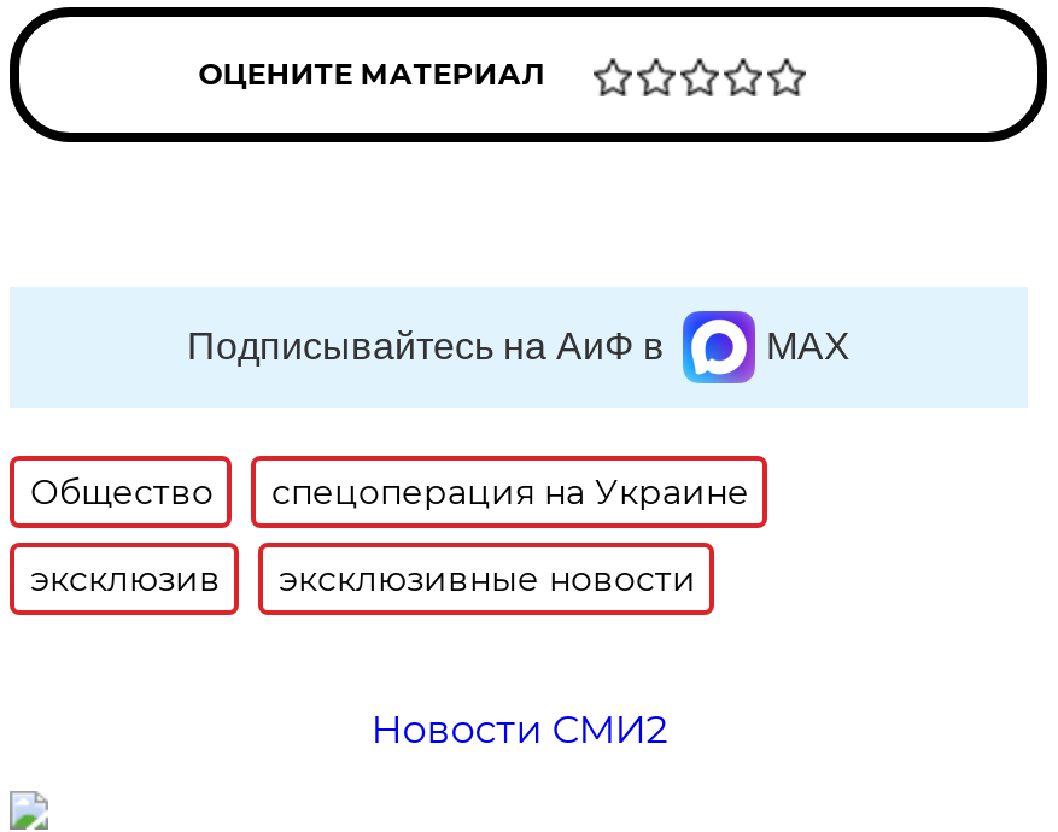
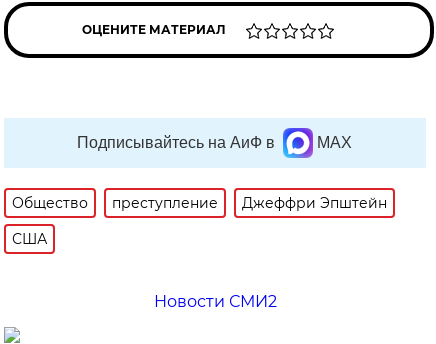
[271,470,749,514] спецоперация на Украине -> [112,194,387,212] преступление | Джеффри Эпштейн
[30,557,696,600] эксклюзив | эксклюзивные новости -> [12,230,47,248] США

